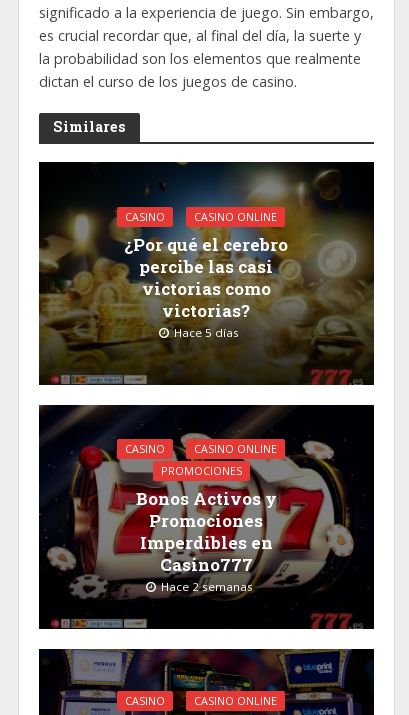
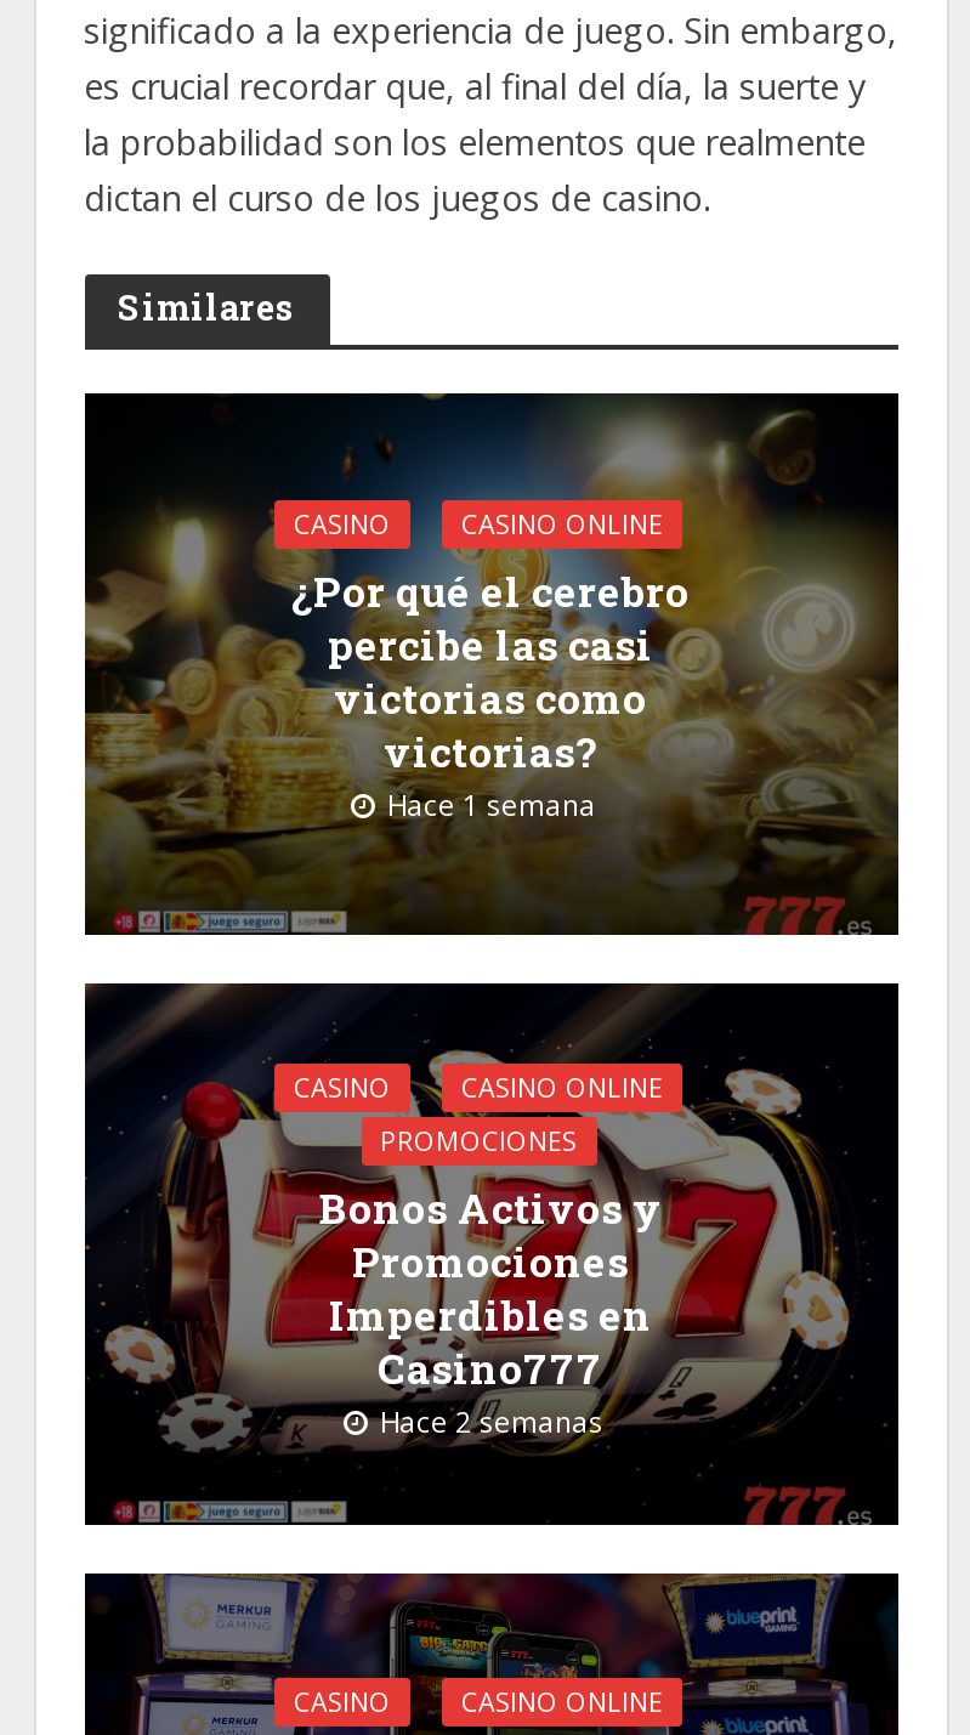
[174,325,239,340] Hace 5 días -> [387,788,596,824] Hace 1 semana

